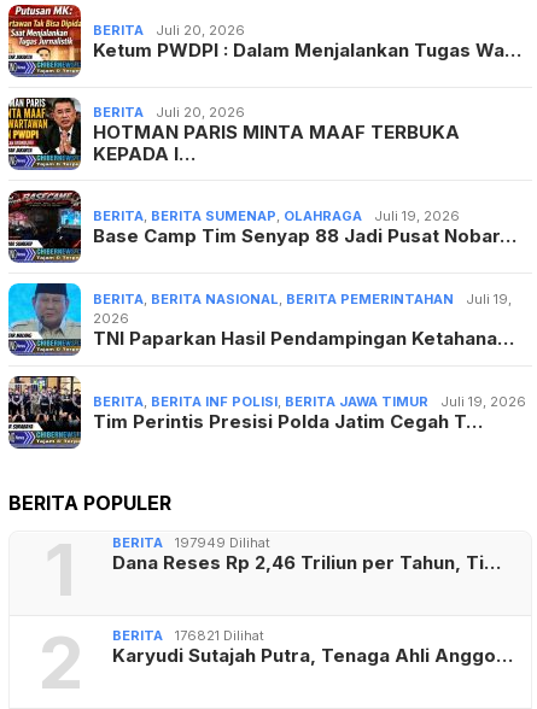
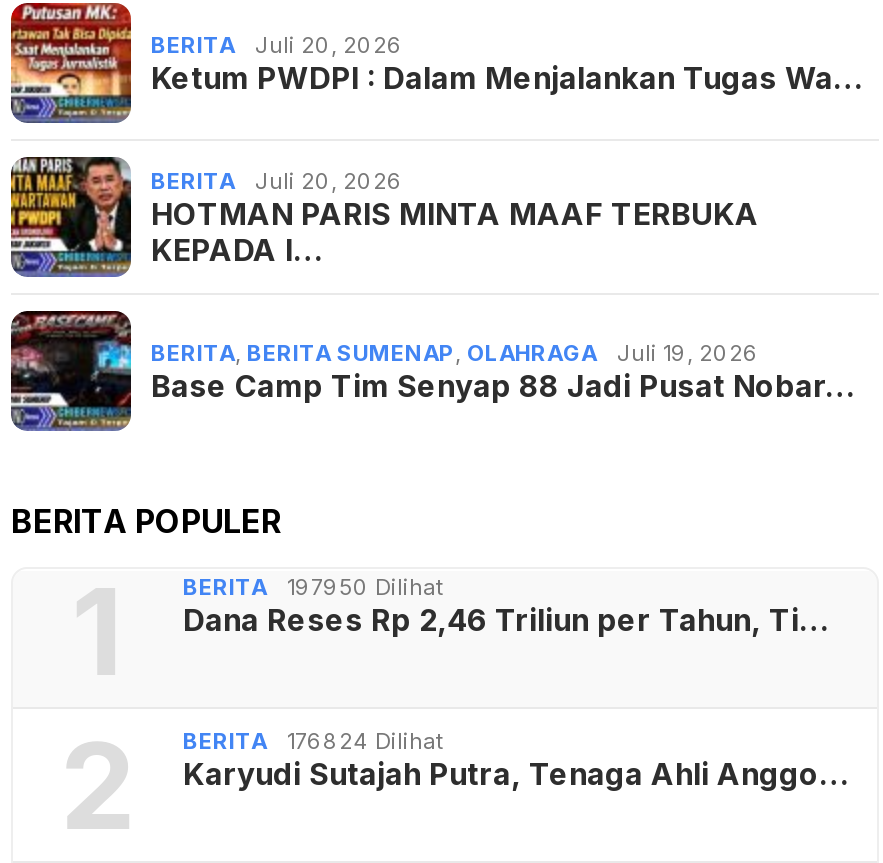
[7,282,526,433] [image] | BERITA, BERITA NASIONAL, BERITA PEMERINTAHAN | Juli 19, | 2026 | TNI Paparkan Hasil Pendampingan Ketahana… | BERITA, BERITA INF POLISI, BERITA JAWA TIMUR | Juli 19, 2026 | Tim Perintis Presisi Polda Jatim Cegah T… -> none
[7,376,80,449] [image] -> none
[112,534,270,551] BERITA 197949 Dilihat -> [183,573,443,601] BERITA 197950 Dilihat
[112,627,264,644] BERITA 176821 Dilihat -> [183,727,443,755] BERITA 176824 Dilihat

